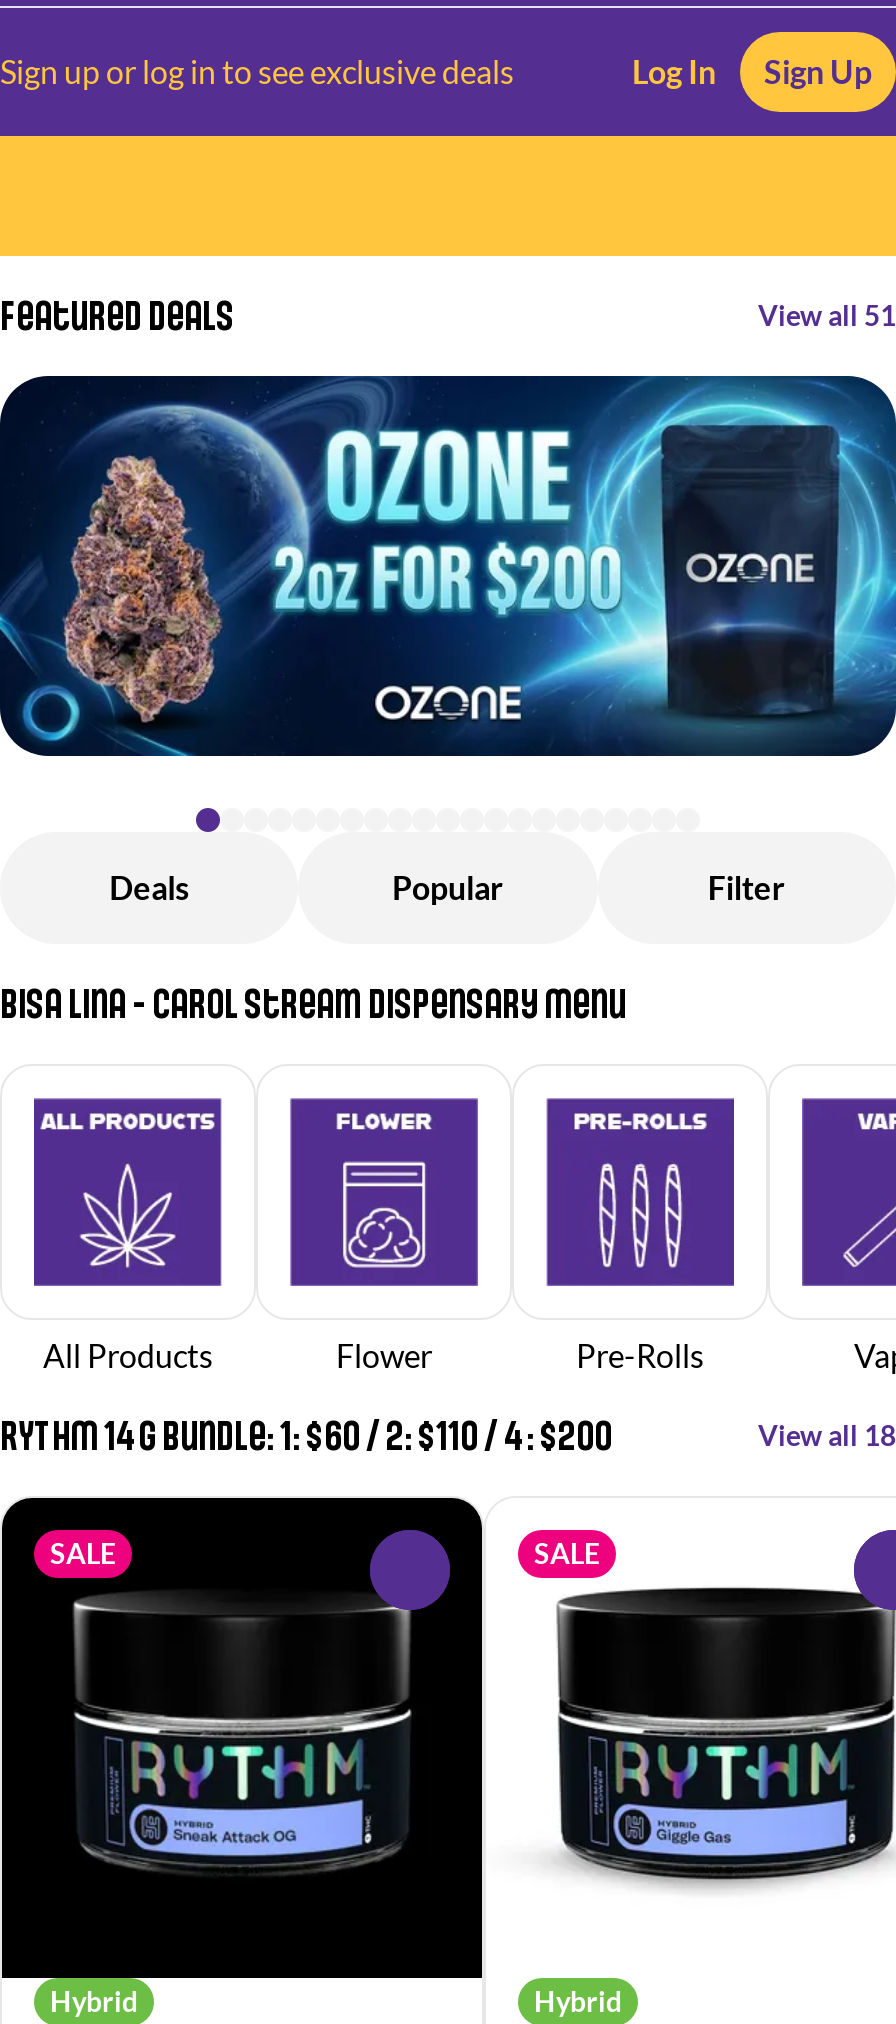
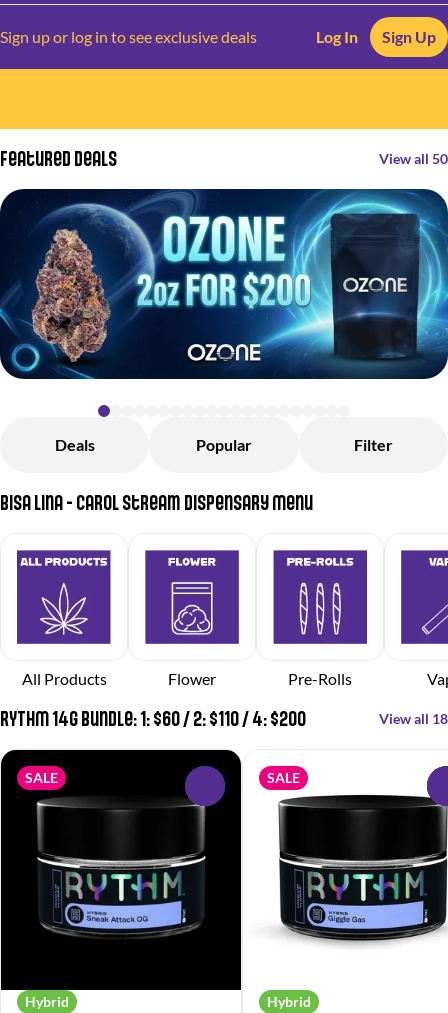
[758,298,896,332] View all 51 -> [379,150,448,167] View all 50

